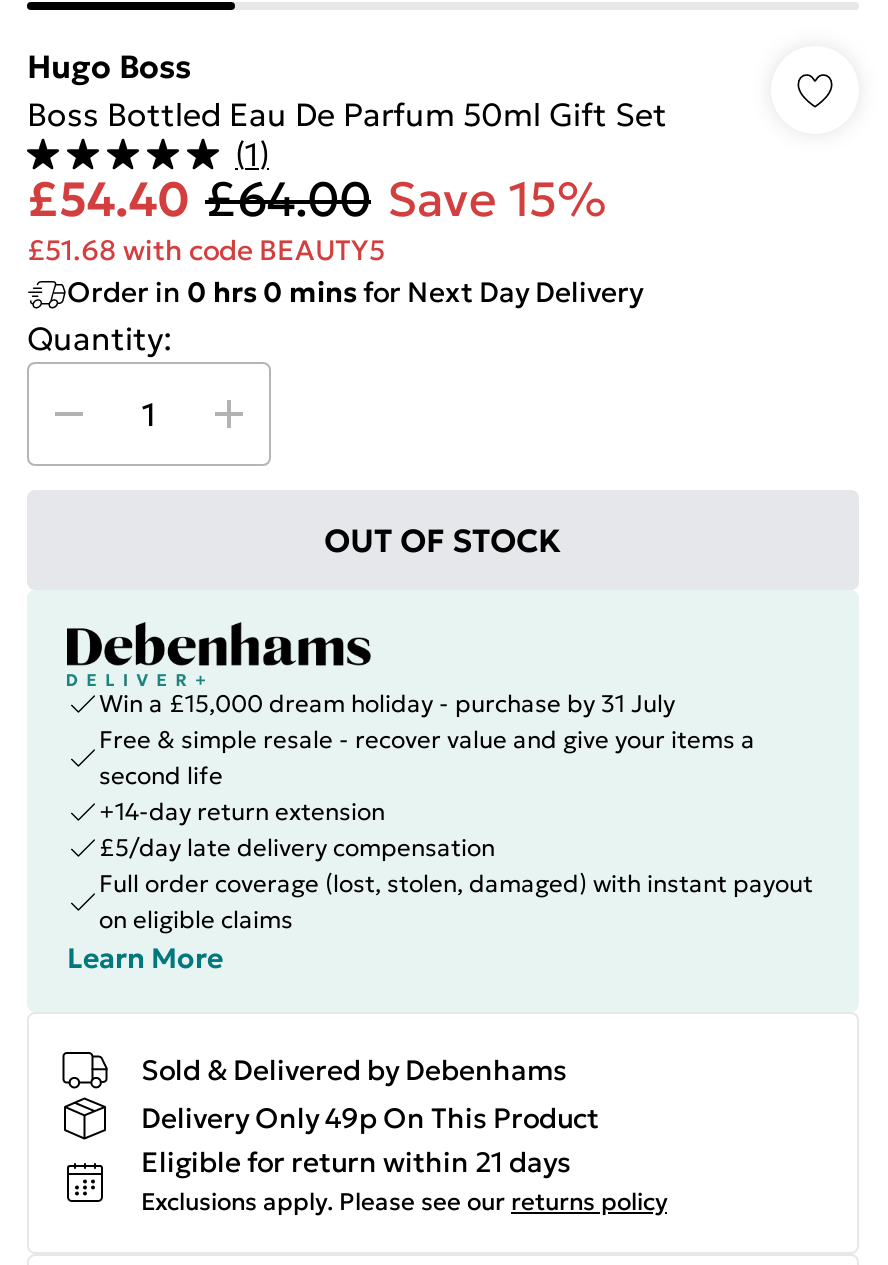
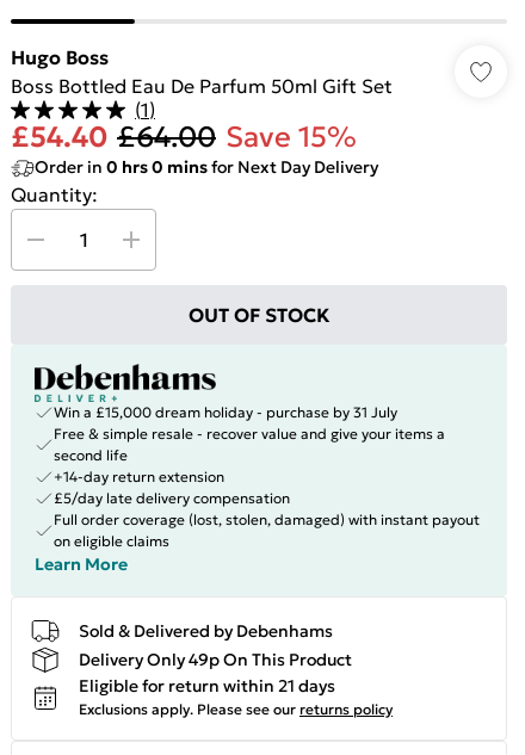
[27,232,385,268] £51.68 with code BEAUTY5 -> none

